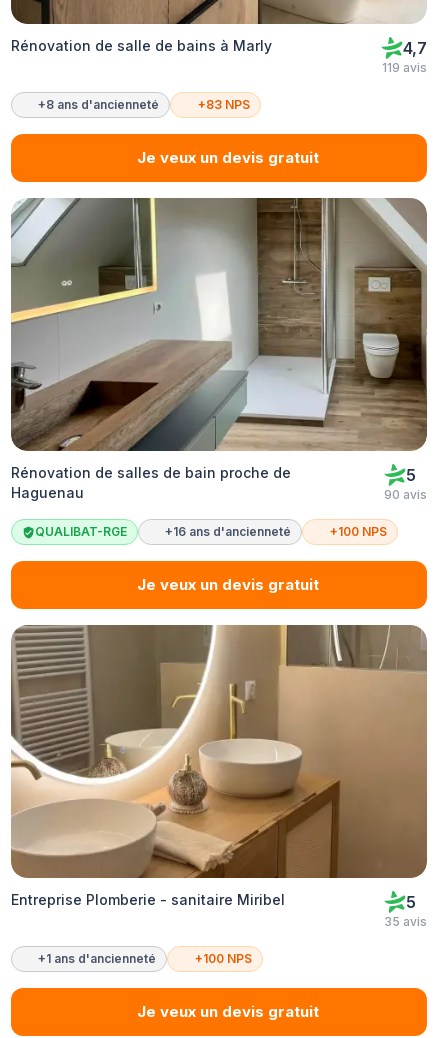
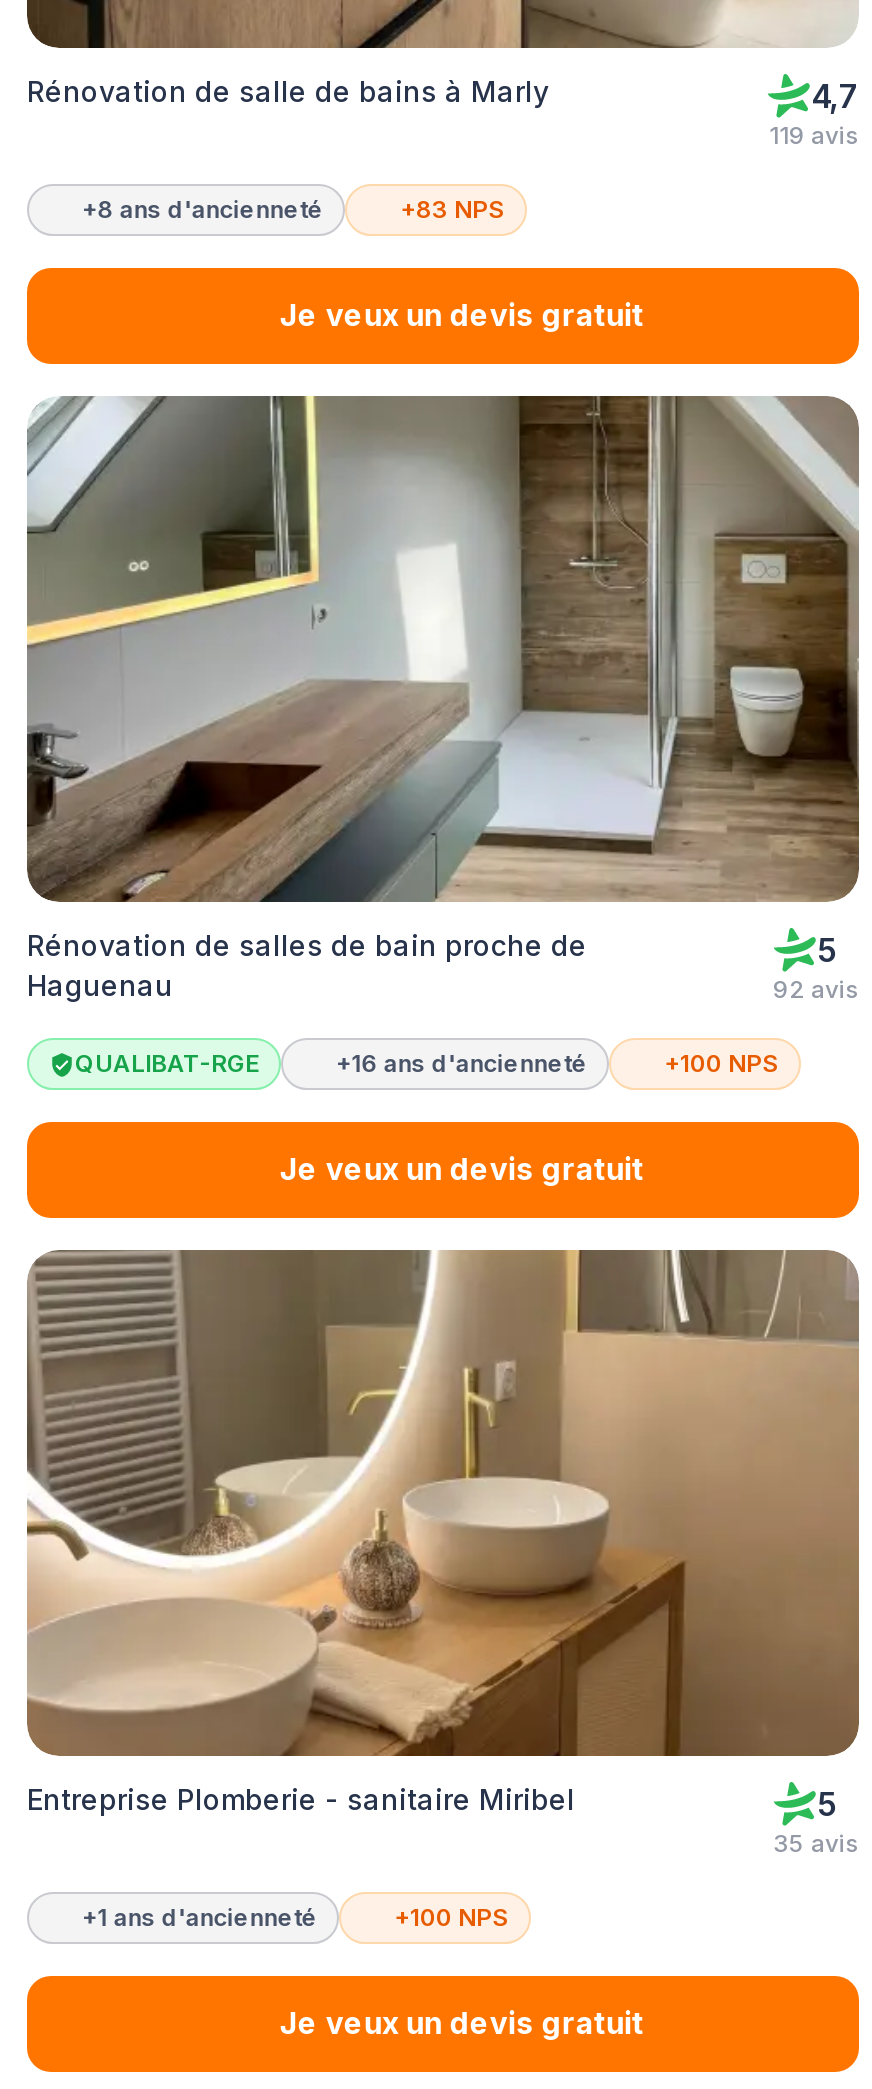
[384,487,427,502] 90 avis -> [773,974,859,1004] 92 avis

